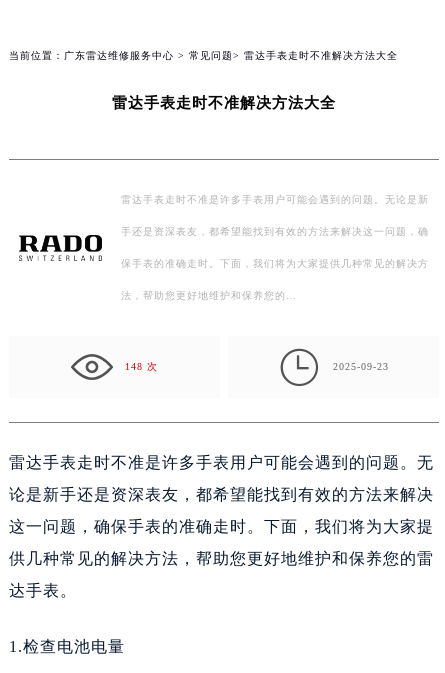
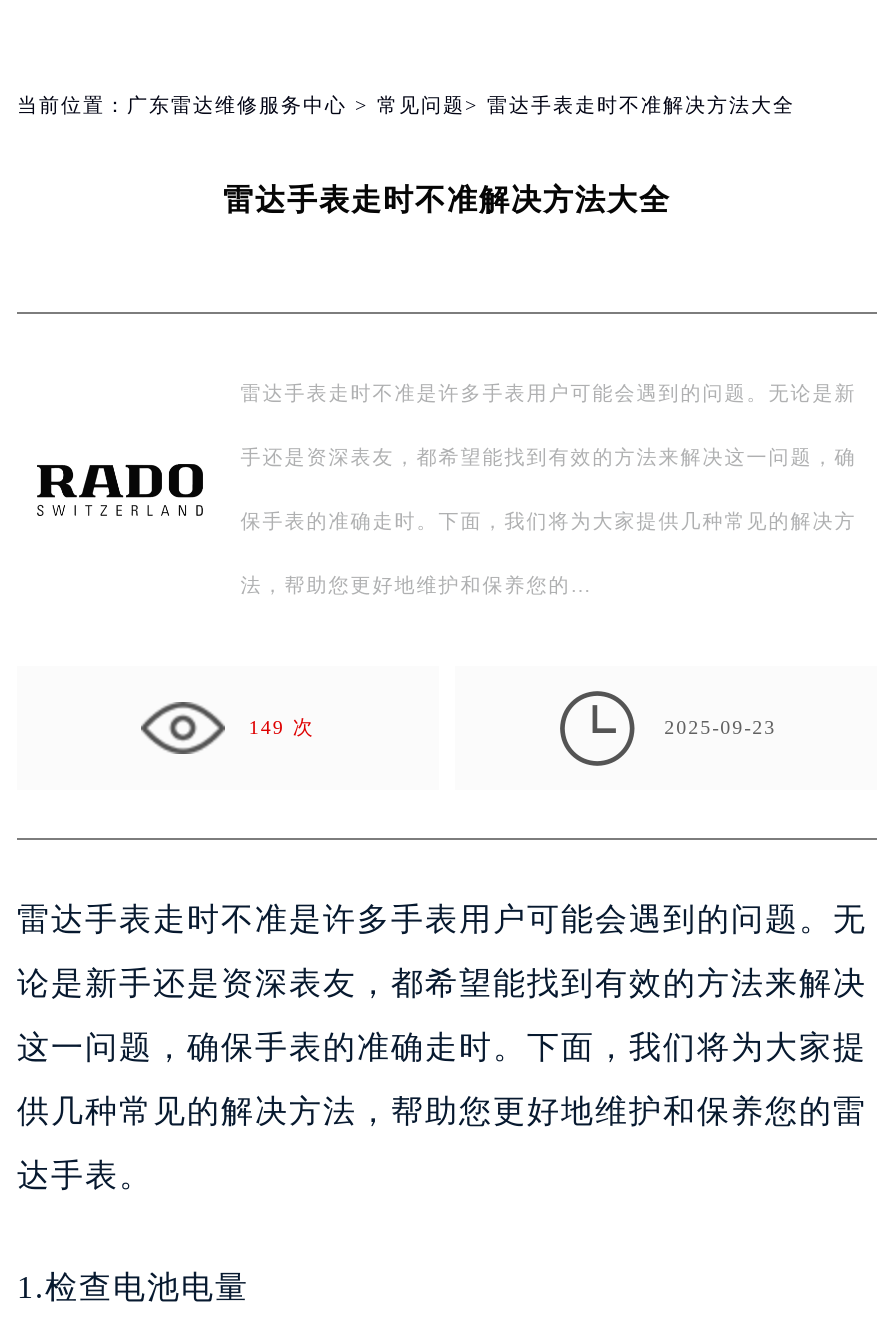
[125,361,158,372] 148 次 -> [249,716,315,738] 149 次

